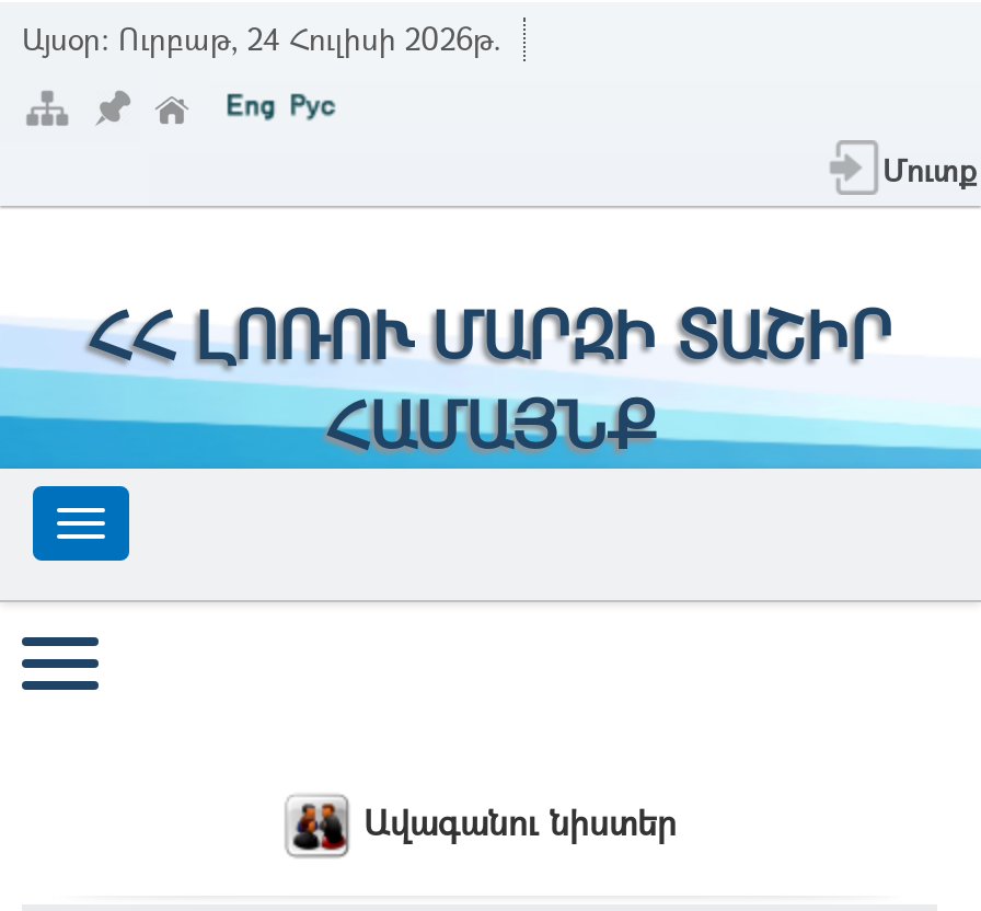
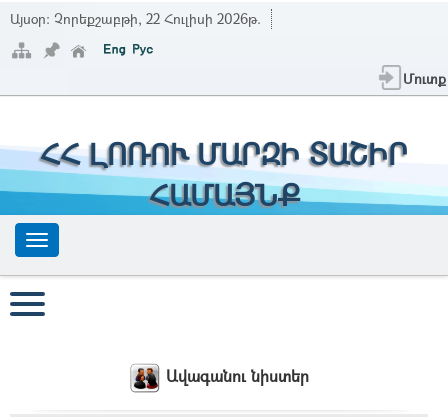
[22,18,501,59] Այսօր: Ուրբաթ, 24 Հուլիսի 2026թ. -> [10,9,261,28] Այսօր: Չորեքշաբթի, 22 Հուլիսի 2026թ.

